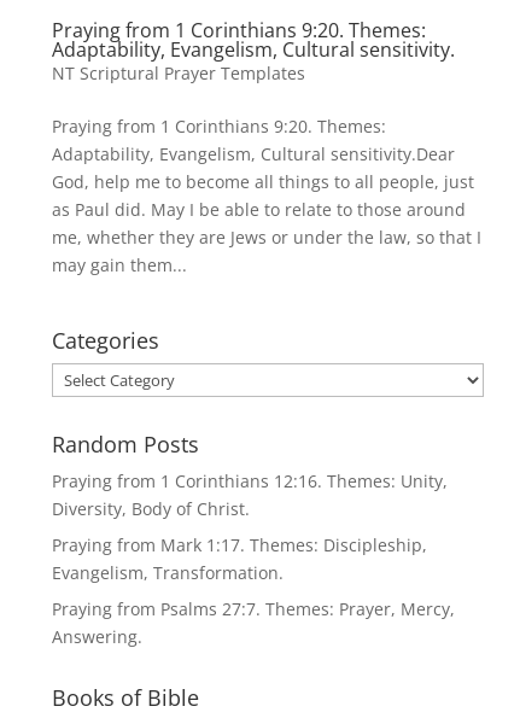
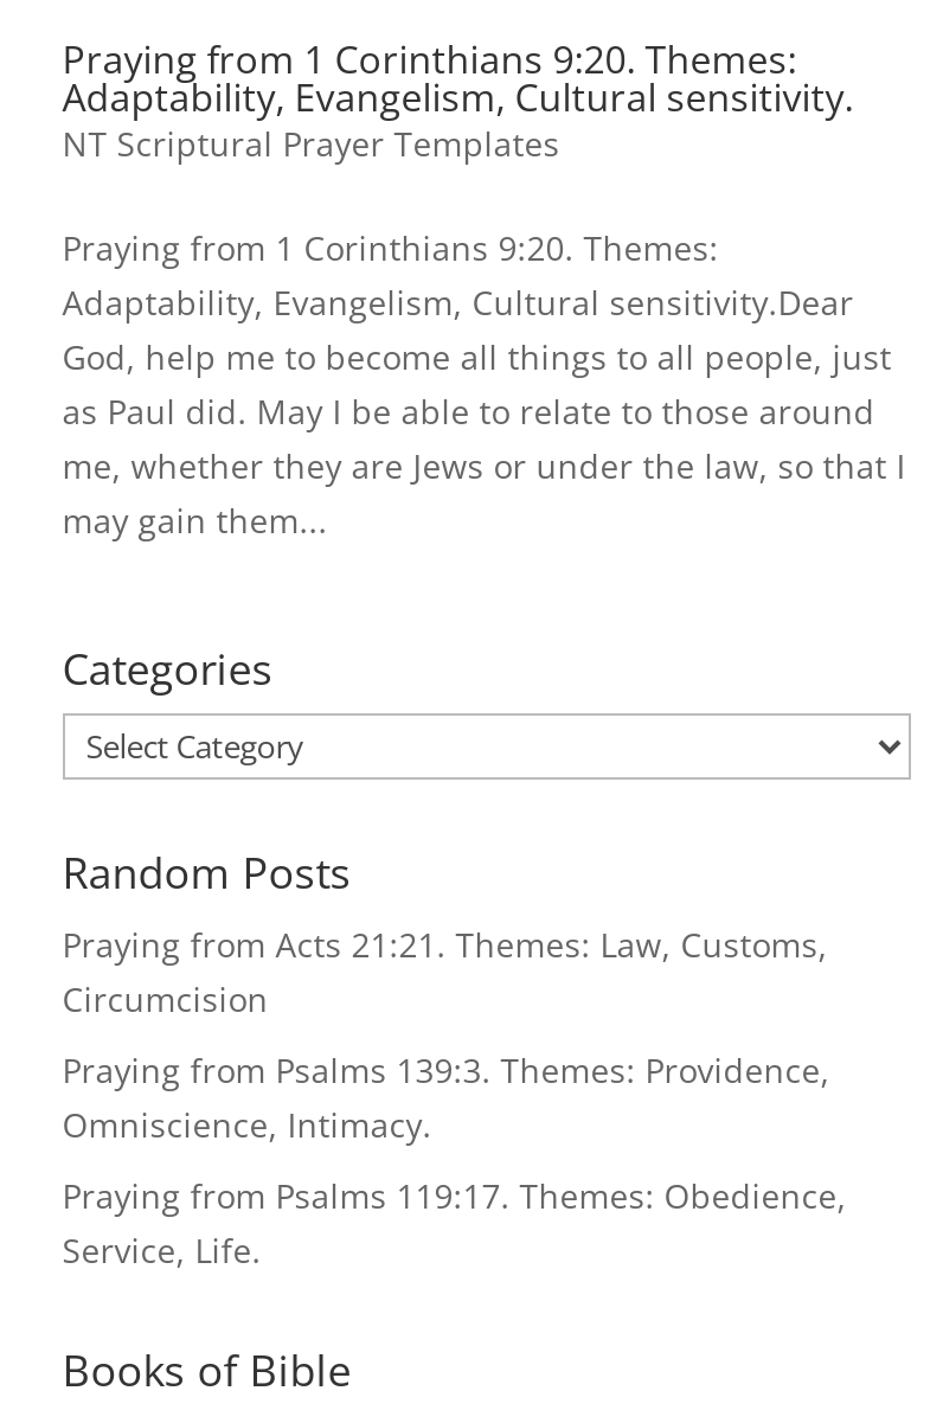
[52,469,447,520] Praying from 1 Corinthians 12:16. Themes: Unity, | Diversity, Body of Christ. -> [62,922,828,1021] Praying from Acts 21:21. Themes: Law, Customs, | Circumcision
[52,533,427,584] Praying from Mark 1:17. Themes: Discipleship, | Evangelism, Transformation. -> [62,1047,830,1147] Praying from Psalms 139:3. Themes: Providence, | Omniscience, Intimacy.
[52,597,455,648] Praying from Psalms 27:7. Themes: Prayer, Mercy, | Answering. -> [62,1173,847,1273] Praying from Psalms 119:17. Themes: Obedience, | Service, Life.

